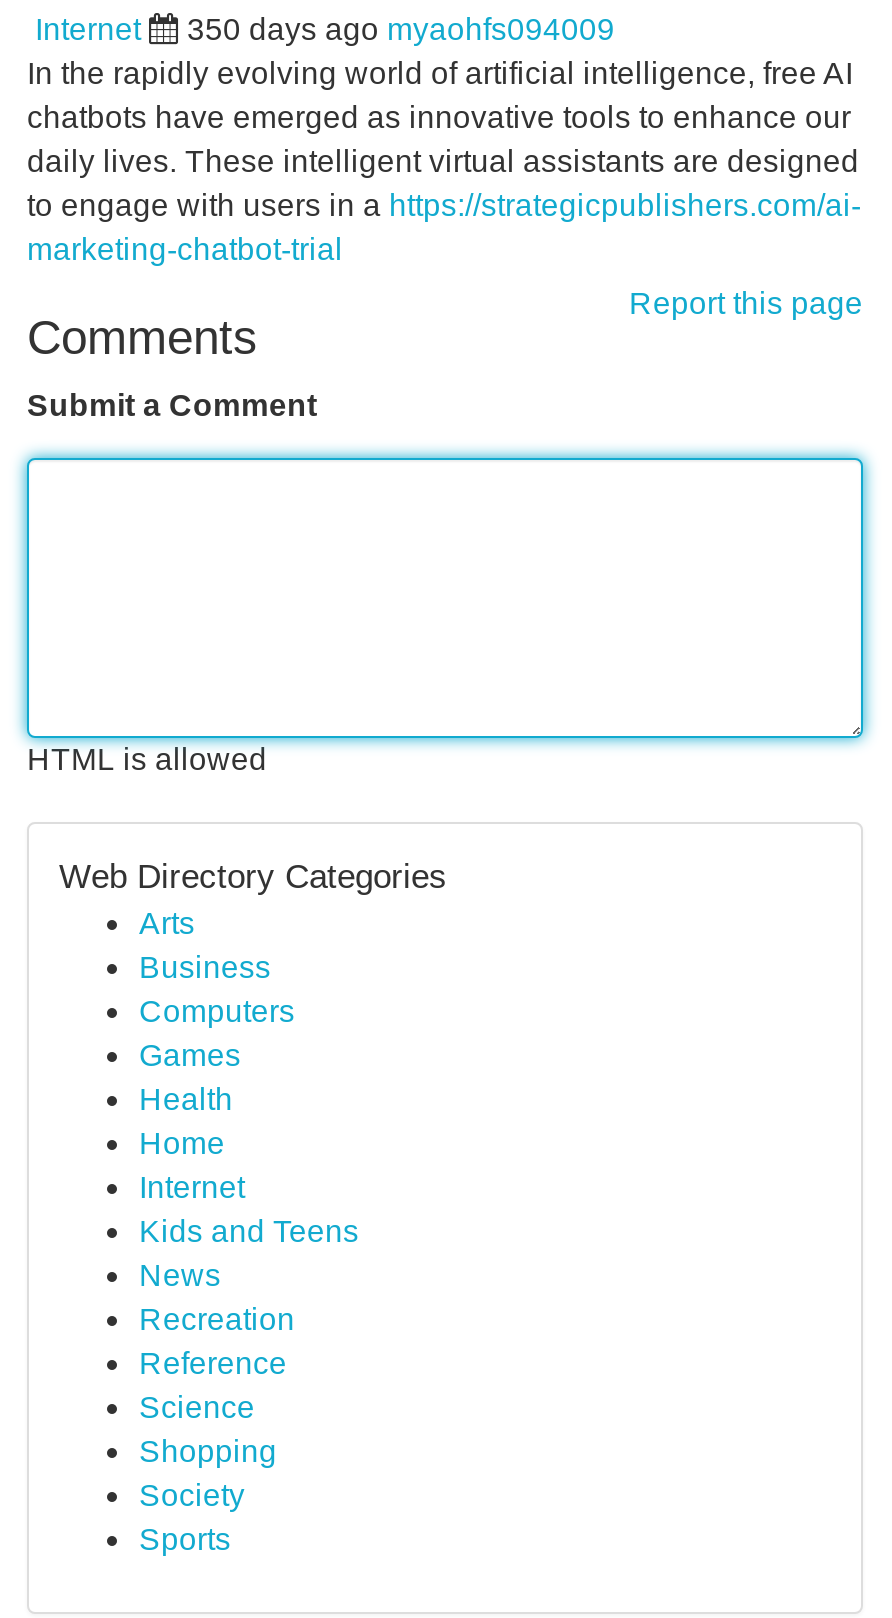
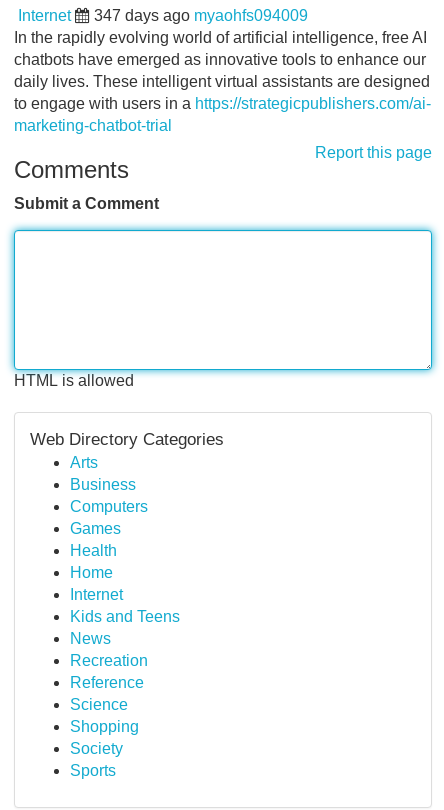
[187,12,615,46] 350 days ago myaohfs094009 -> [94,7,308,24] 347 days ago myaohfs094009

